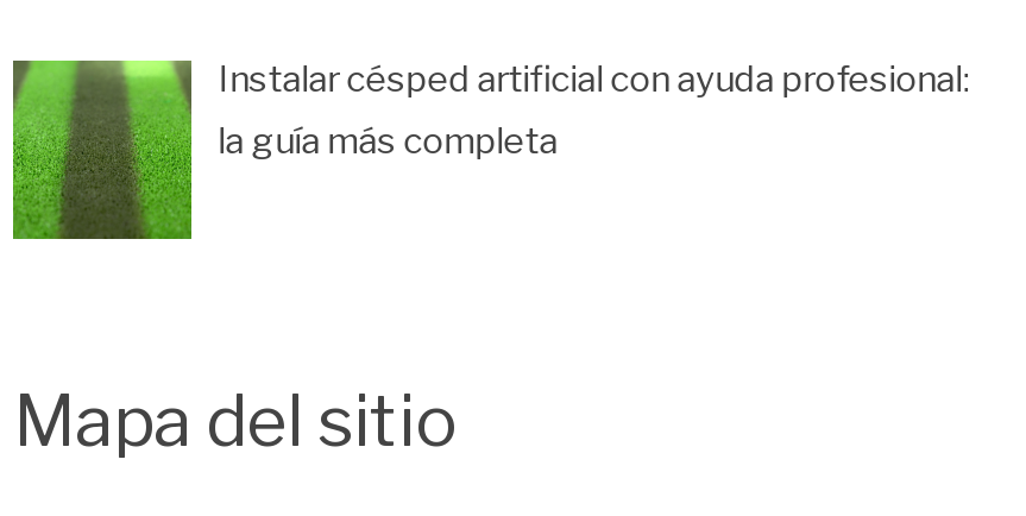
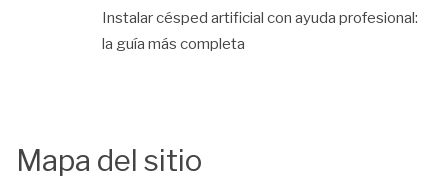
[11,57,194,243] [image] -> none

